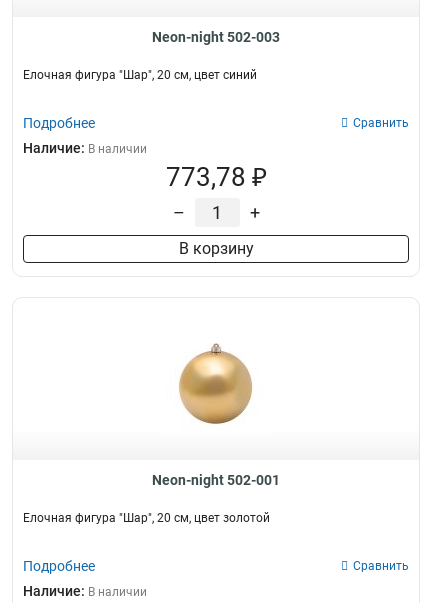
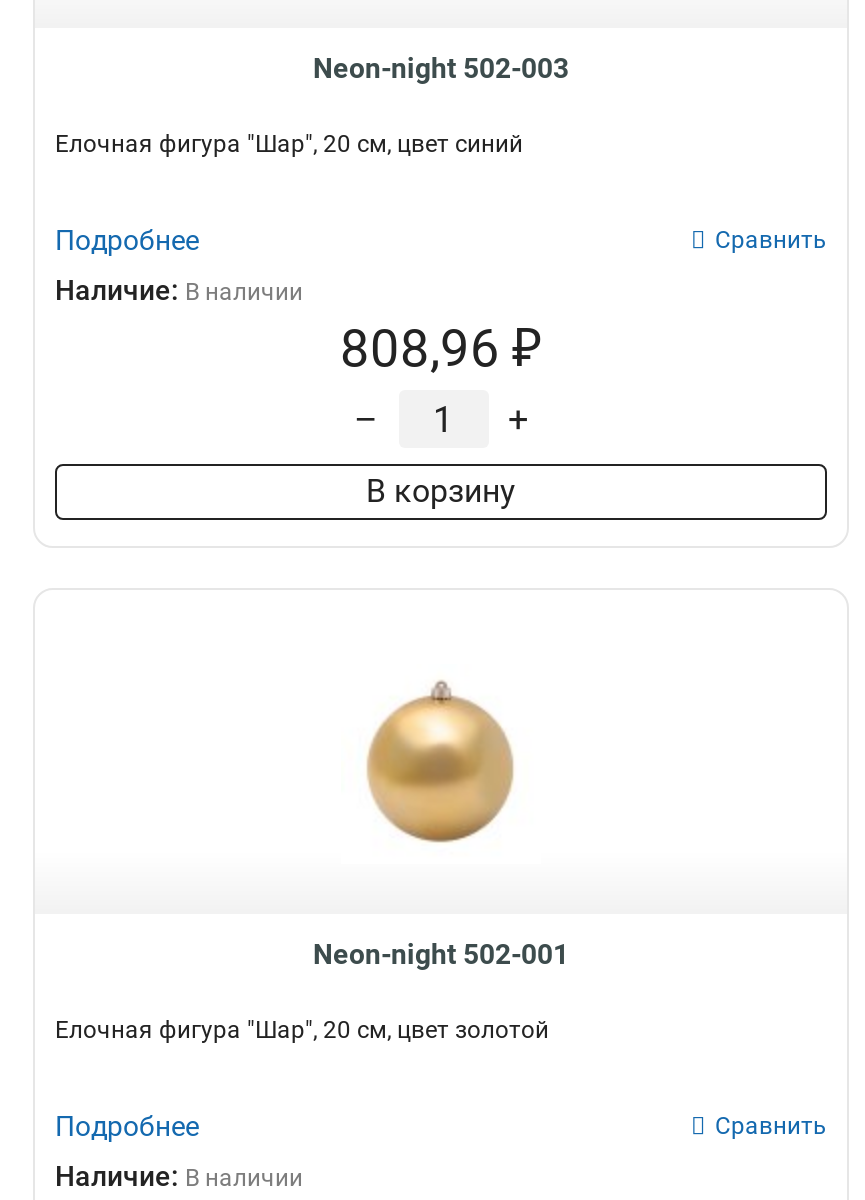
[165,162,266,192] 773,78 ₽ -> [340,318,542,378] 808,96 ₽

